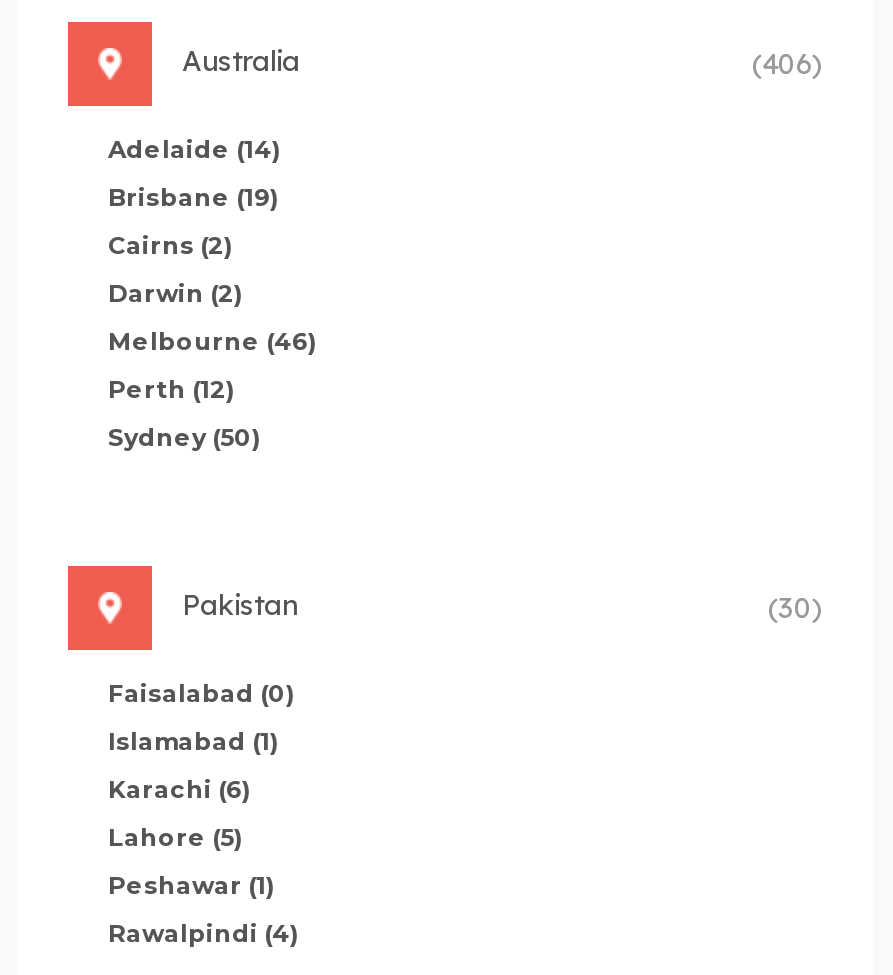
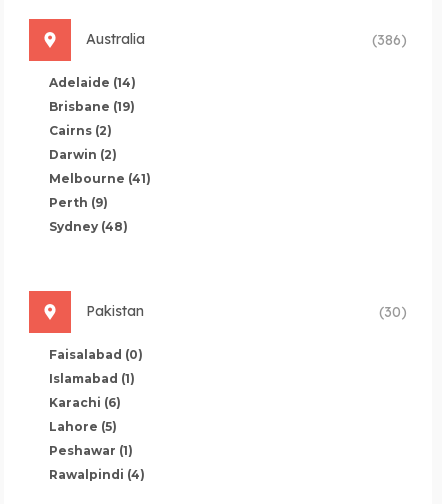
[752,45,824,81] (406) -> [372,31,407,49] (386)
[108,325,318,355] Melbourne (46) -> [49,171,151,186] Melbourne (41)
[108,373,236,403] Perth (12) -> [49,195,108,210] Perth (9)
[108,421,262,451] Sydney (50) -> [49,219,128,234] Sydney (48)

